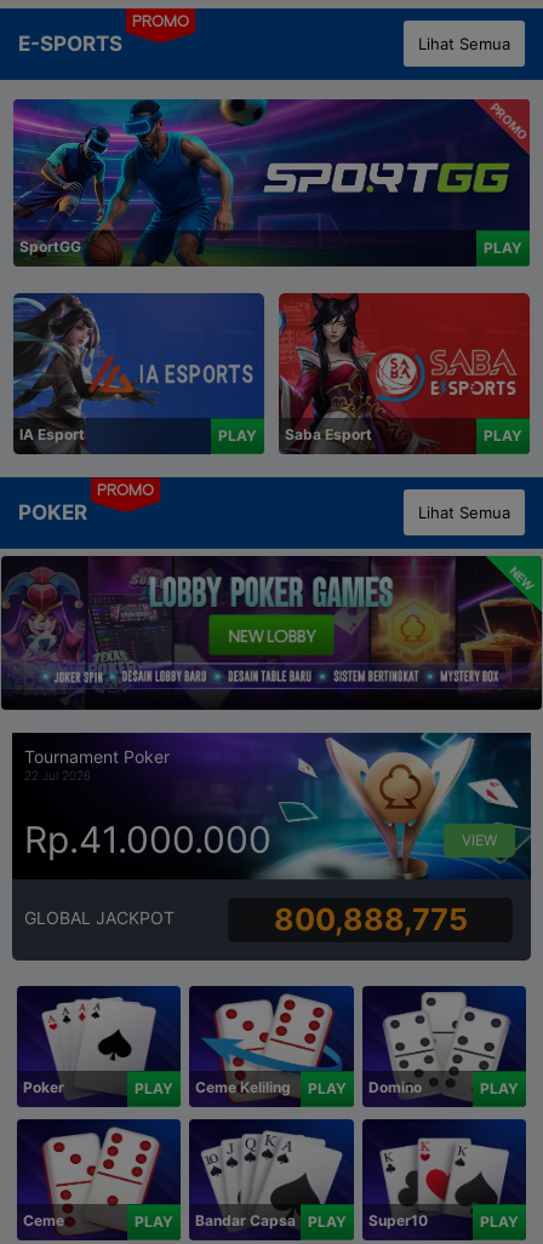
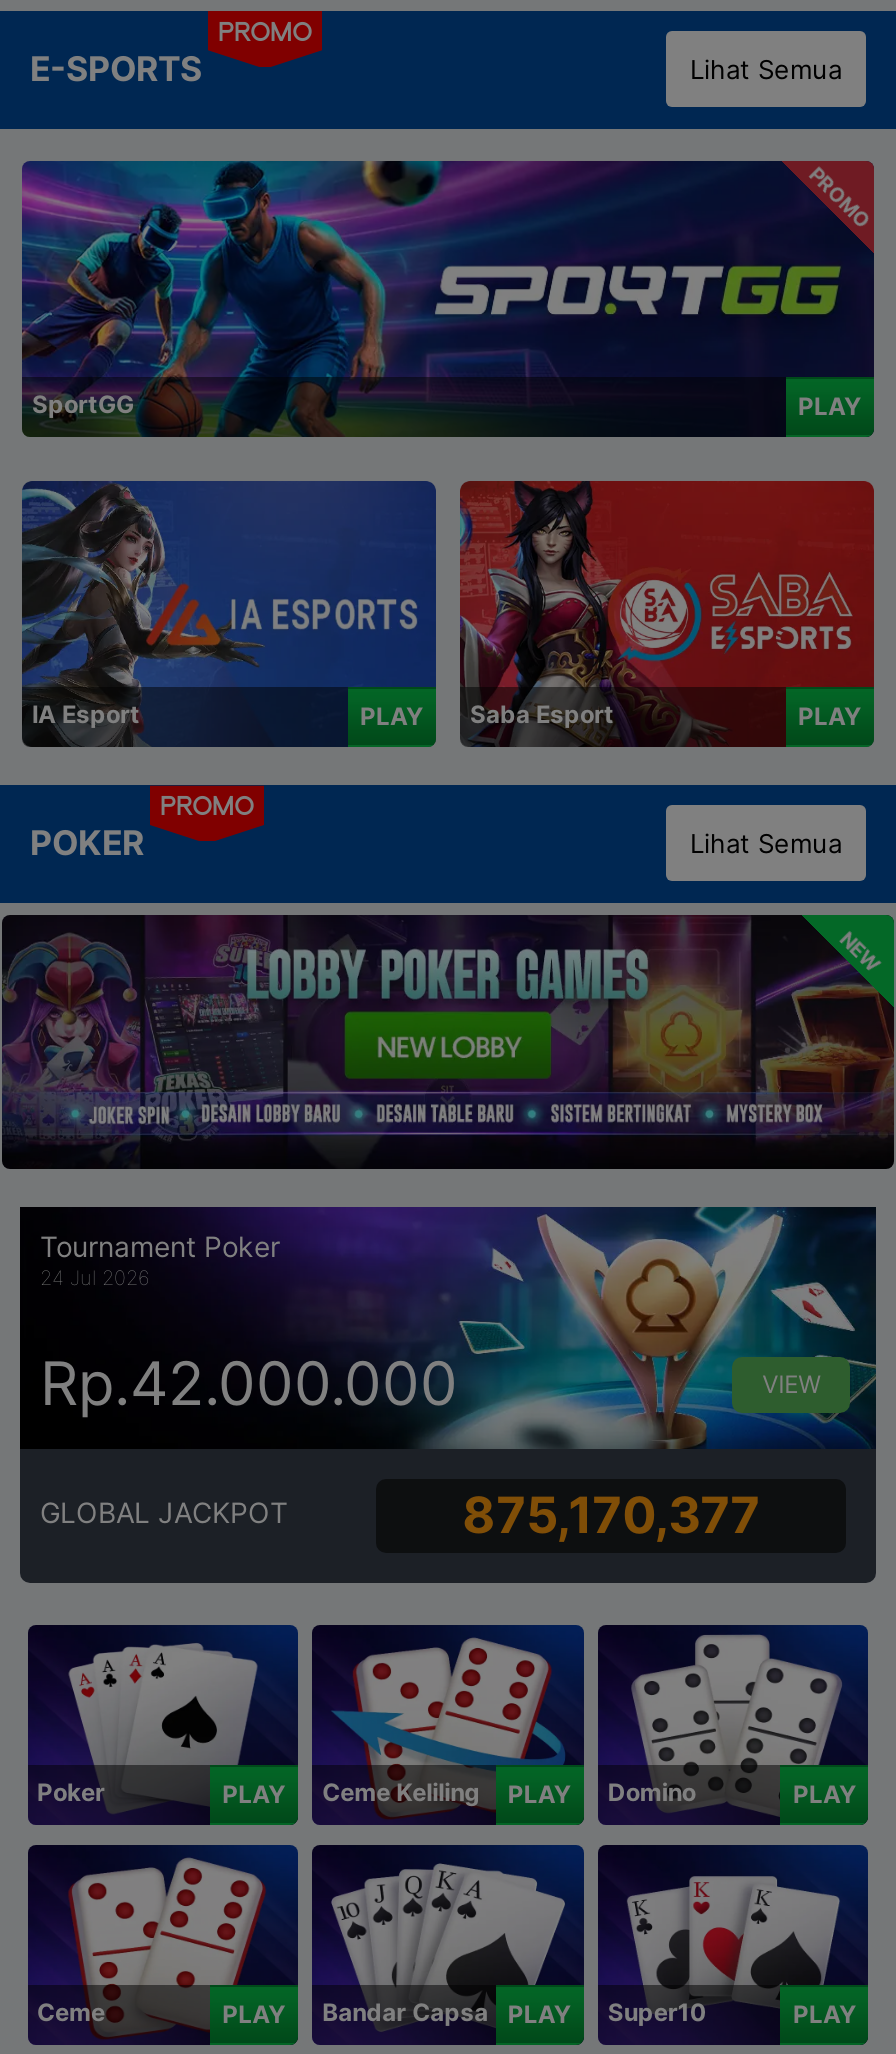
[24,768,91,783] 22 Jul 2026 -> [40,1265,150,1289] 24 Jul 2026
[24,817,271,861] Rp.41.000.000 -> [40,1347,458,1419] Rp.42.000.000
[273,902,467,938] 800,888,775 -> [462,1486,760,1546] 875,170,377

